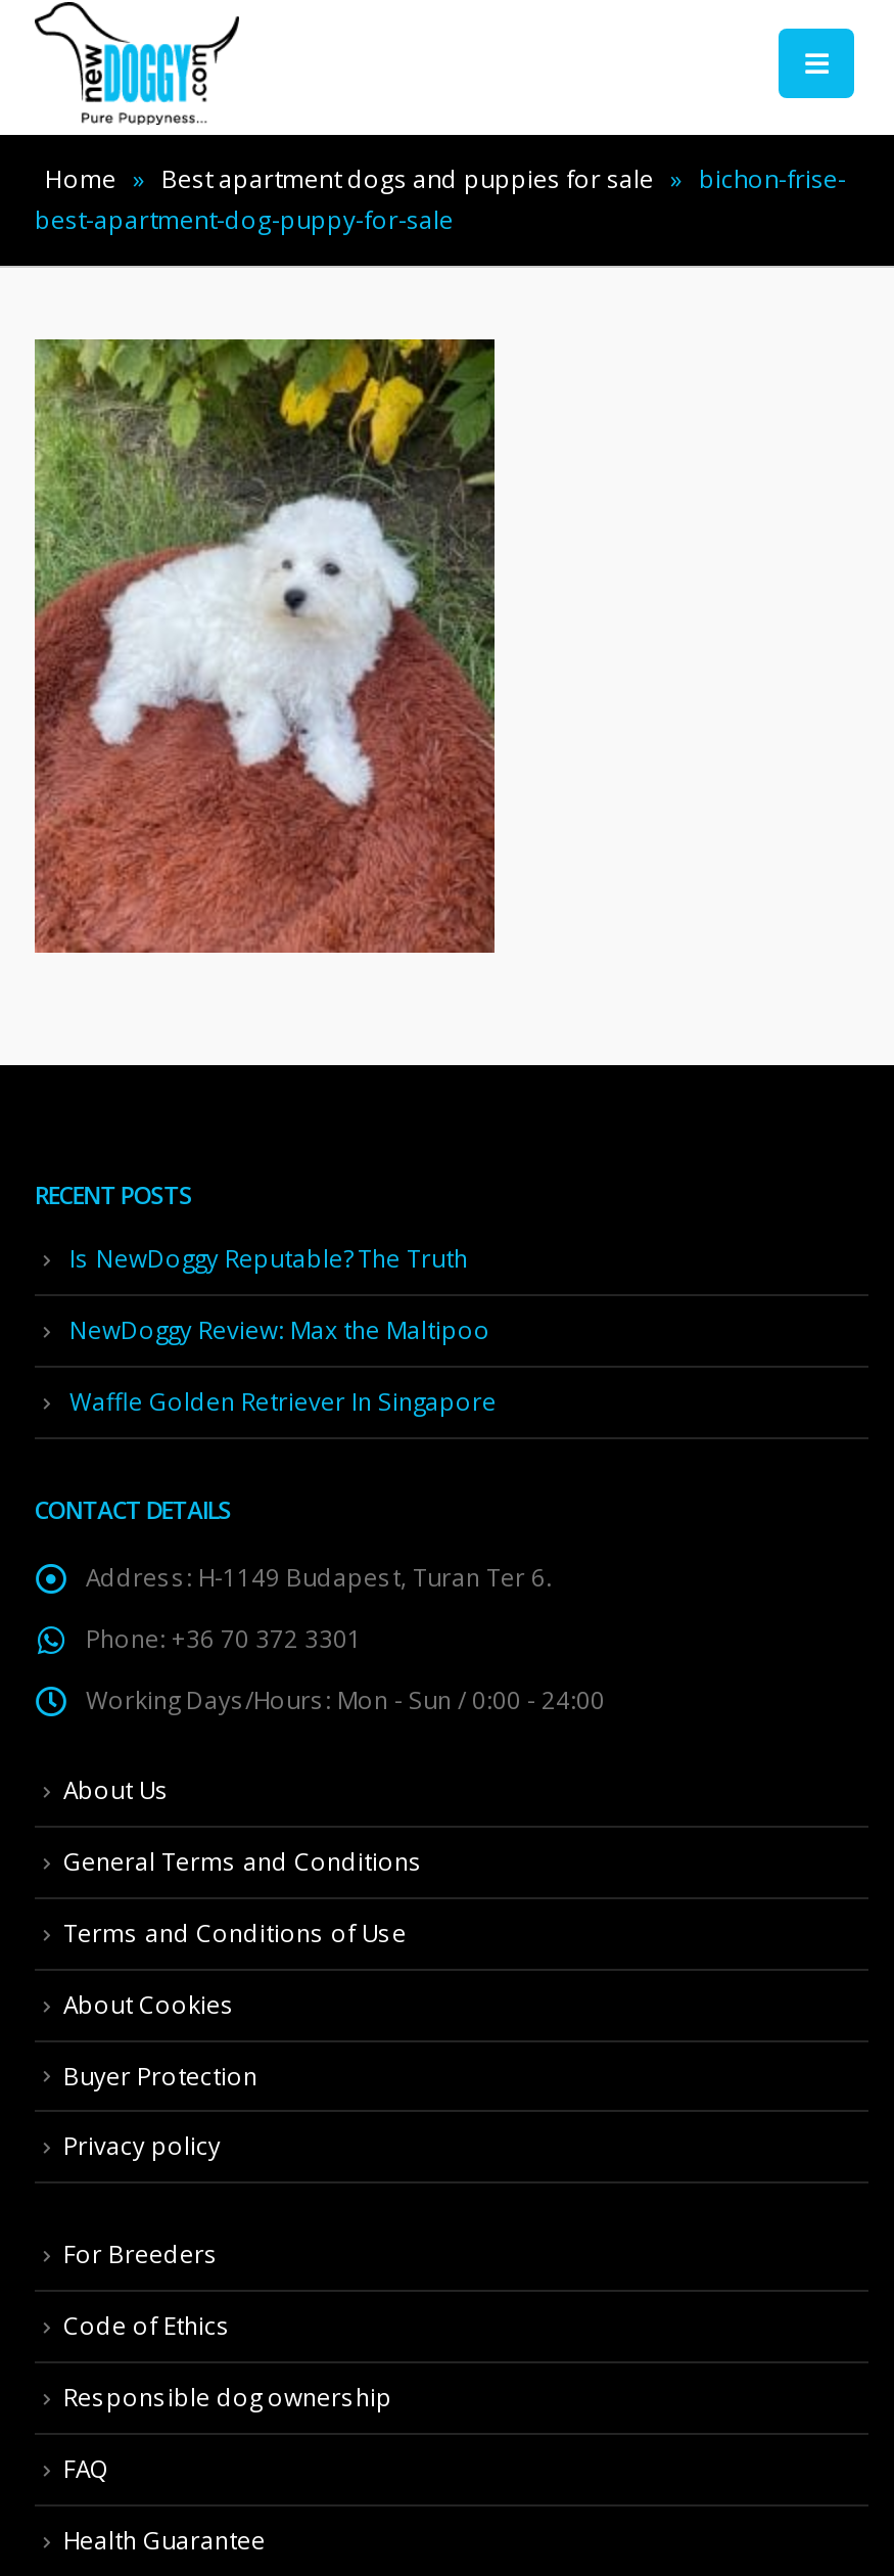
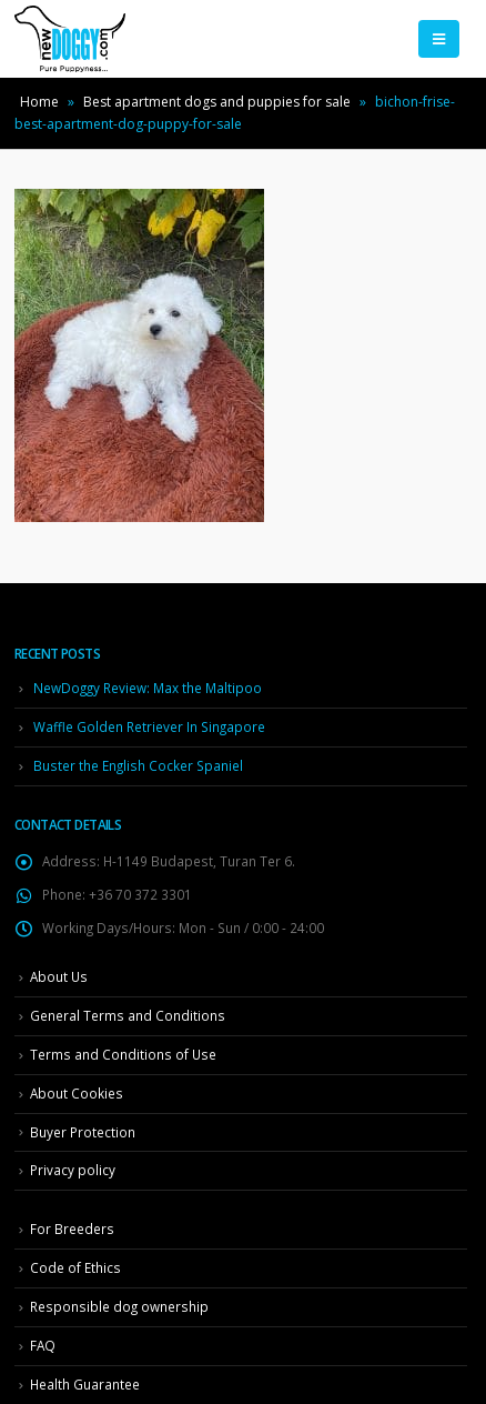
[69,1242,468,1275] Is NewDoggy Reputable? The Truth -> none
moved [69,1313,497,1417] -> [33,679,265,736]: NewDoggy Review: Max the Maltipoo | Waffle Golden Retriever In Singapore
none -> [33,757,243,774] Buster the English Cocker Spaniel

